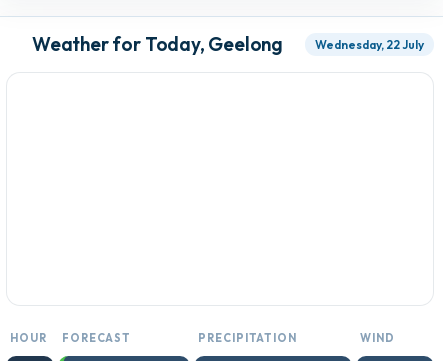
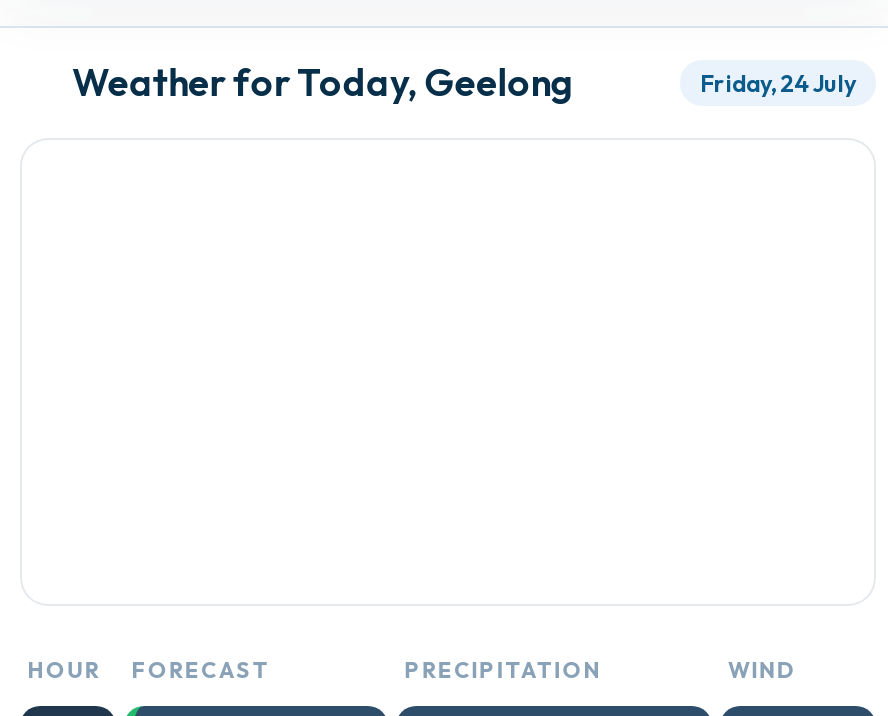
[315,37,424,52] Wednesday, 22 July -> [700,68,856,98] Friday, 24 July

